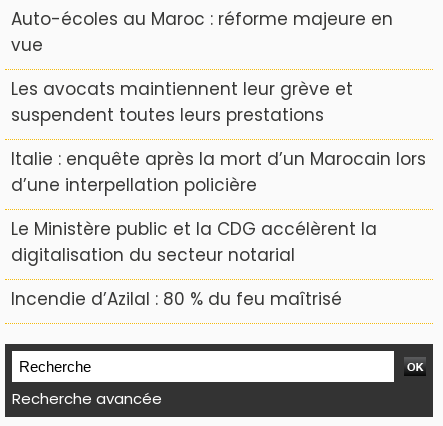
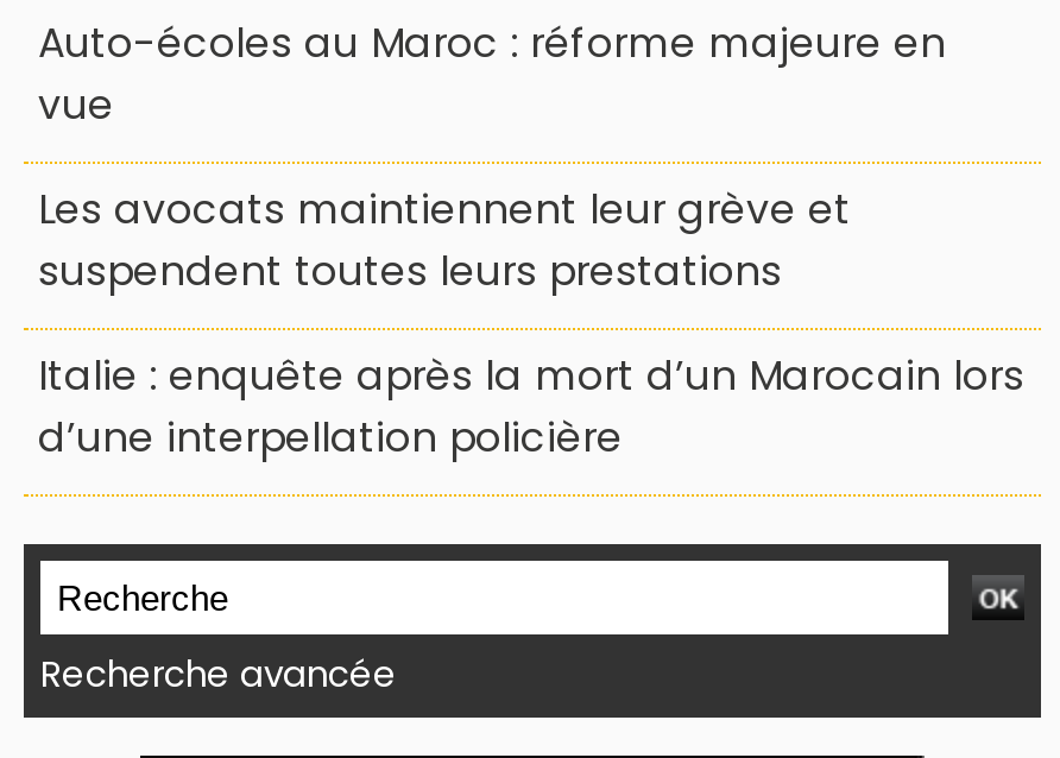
[11,217,377,311] Le Ministère public et la CDG accélèrent la | digitalisation du secteur notarial | Incendie d’Azilal : 80 % du feu maîtrisé -> none

